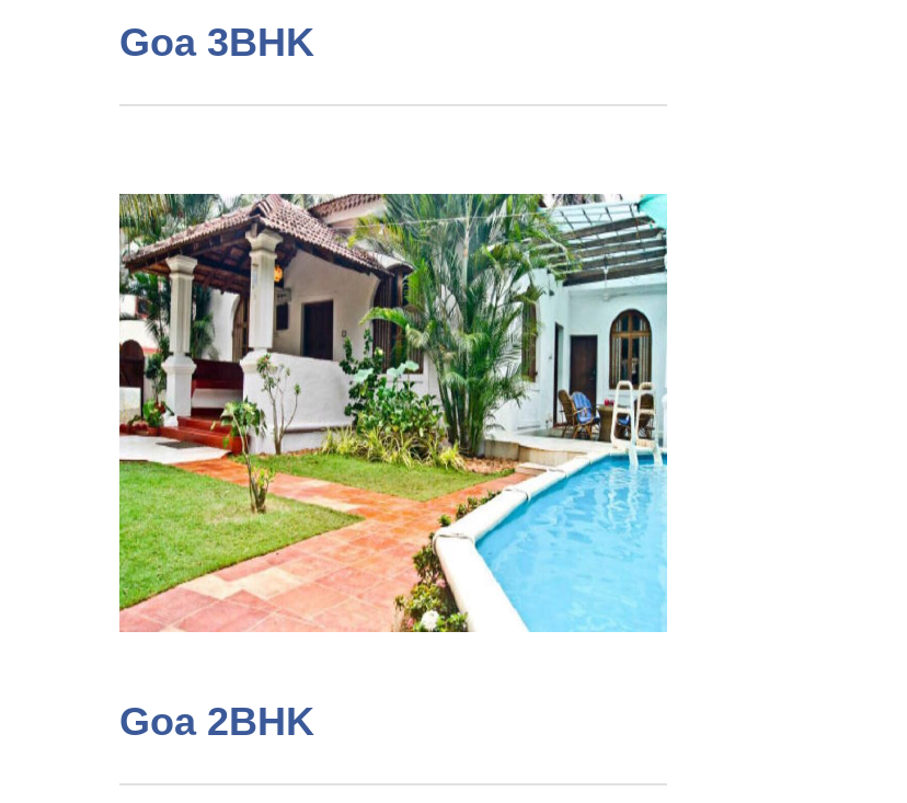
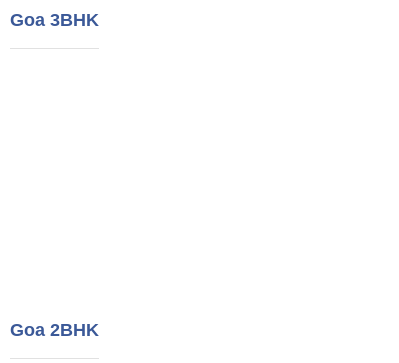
[117,192,669,634] [image] -> none

